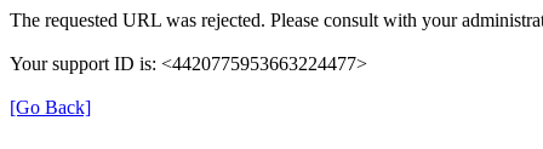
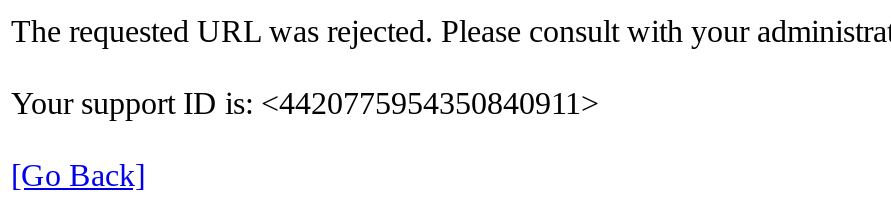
[10,53,367,74] Your support ID is: <4420775953663224477> -> [11,86,599,120] Your support ID is: <4420775954350840911>

